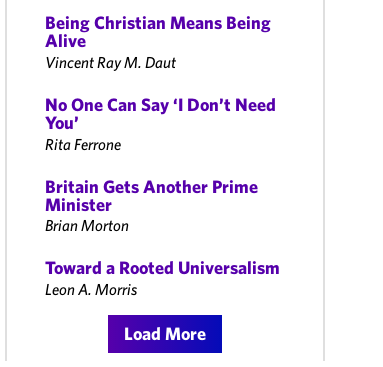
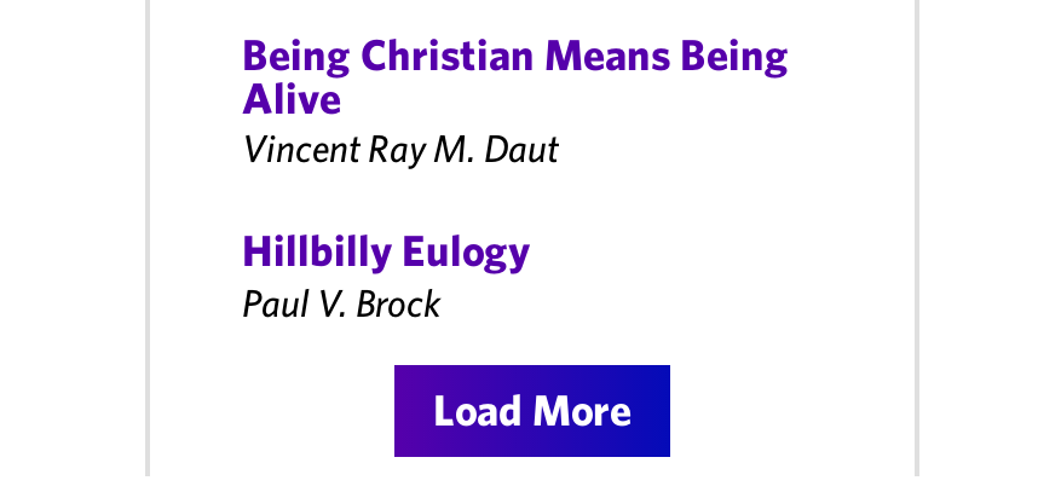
[45,94,280,298] No One Can Say ‘I Don’t Need | You’ | Rita Ferrone | Britain Gets Another Prime | Minister | Brian Morton | Toward a Rooted Universalism | Leon A. Morris -> [242,226,530,324] Hillbilly Eulogy | Paul V. Brock

